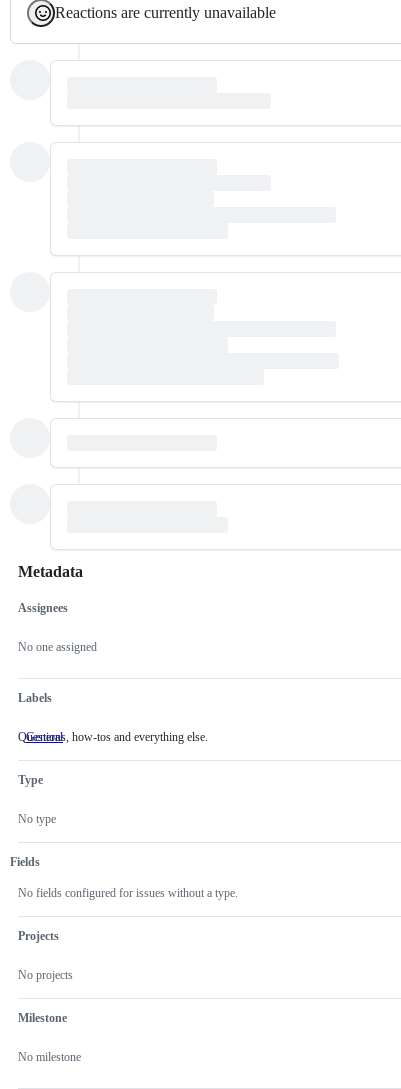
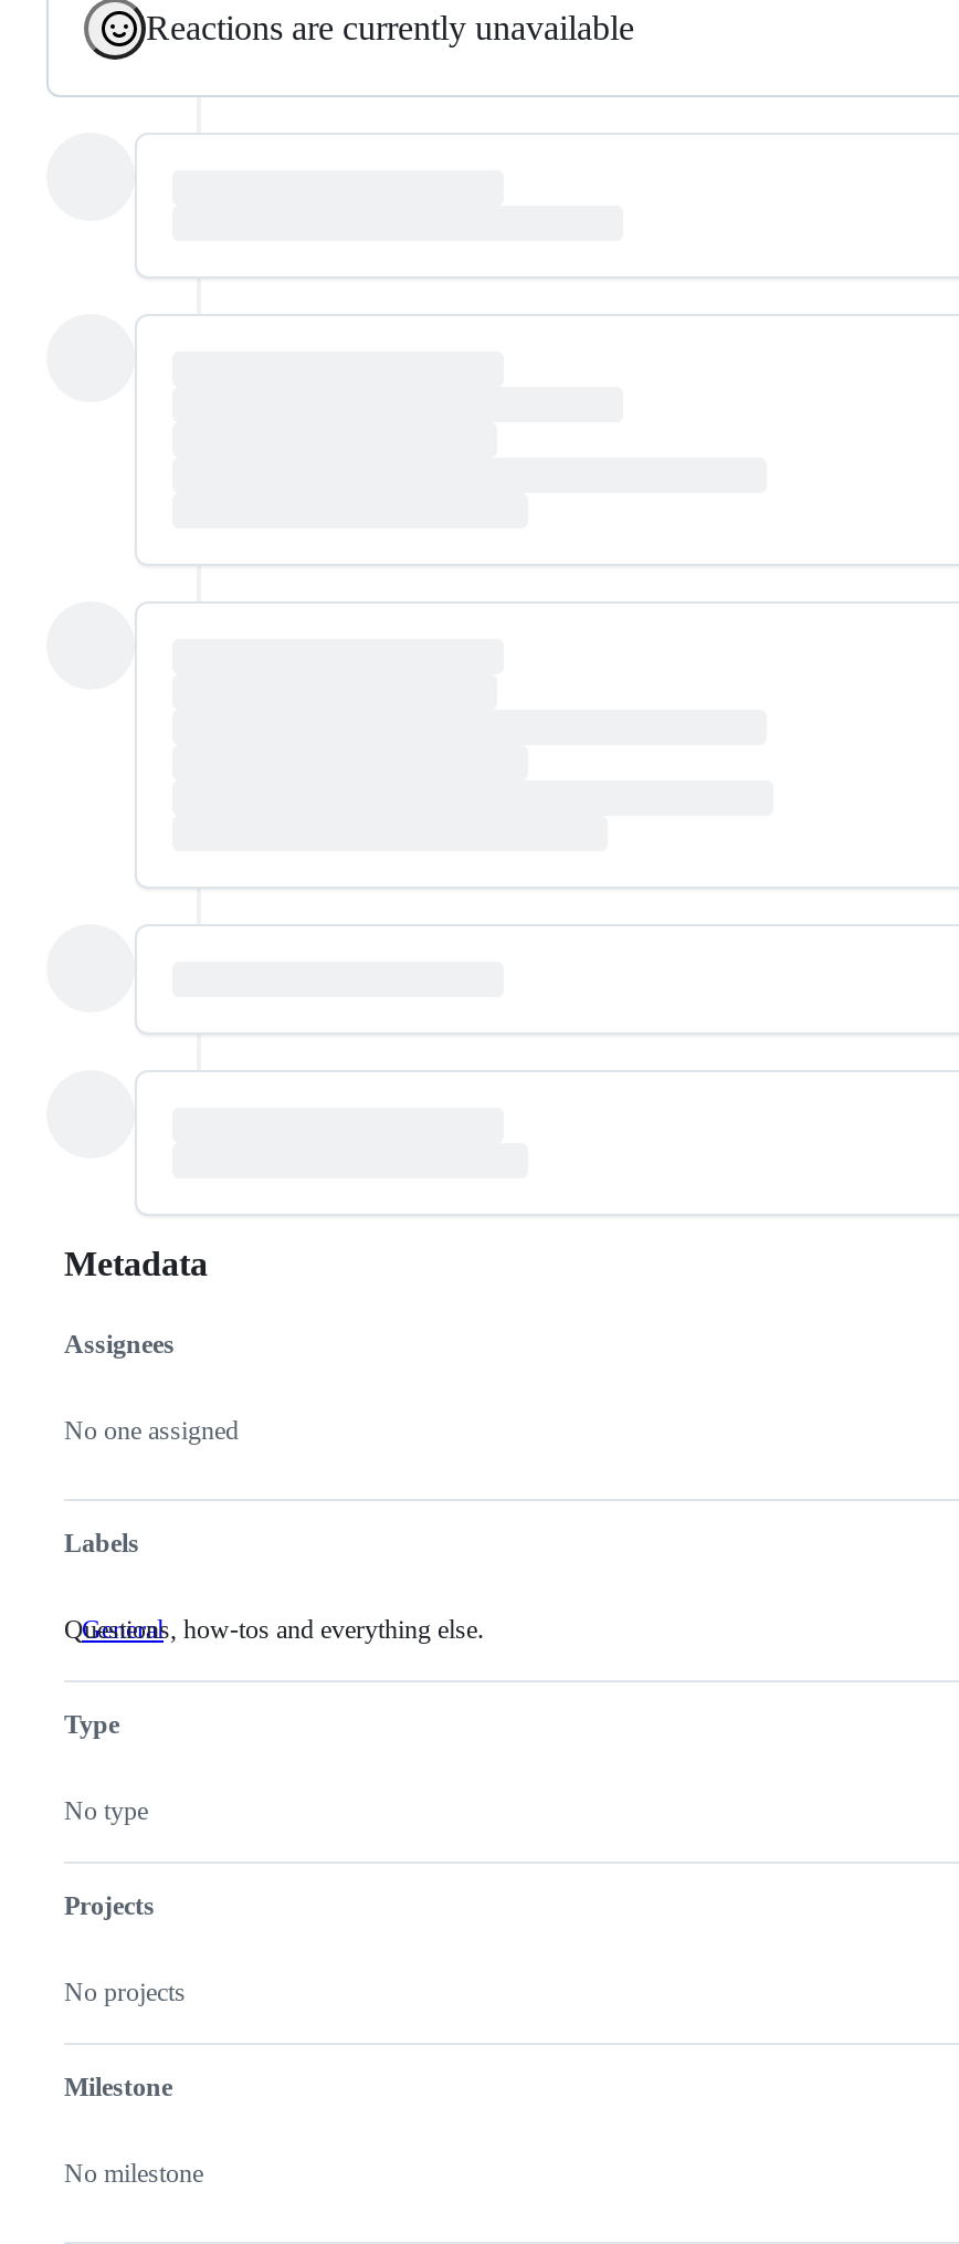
[10,855,238,900] Fields | No fields configured for issues without a type. -> none

